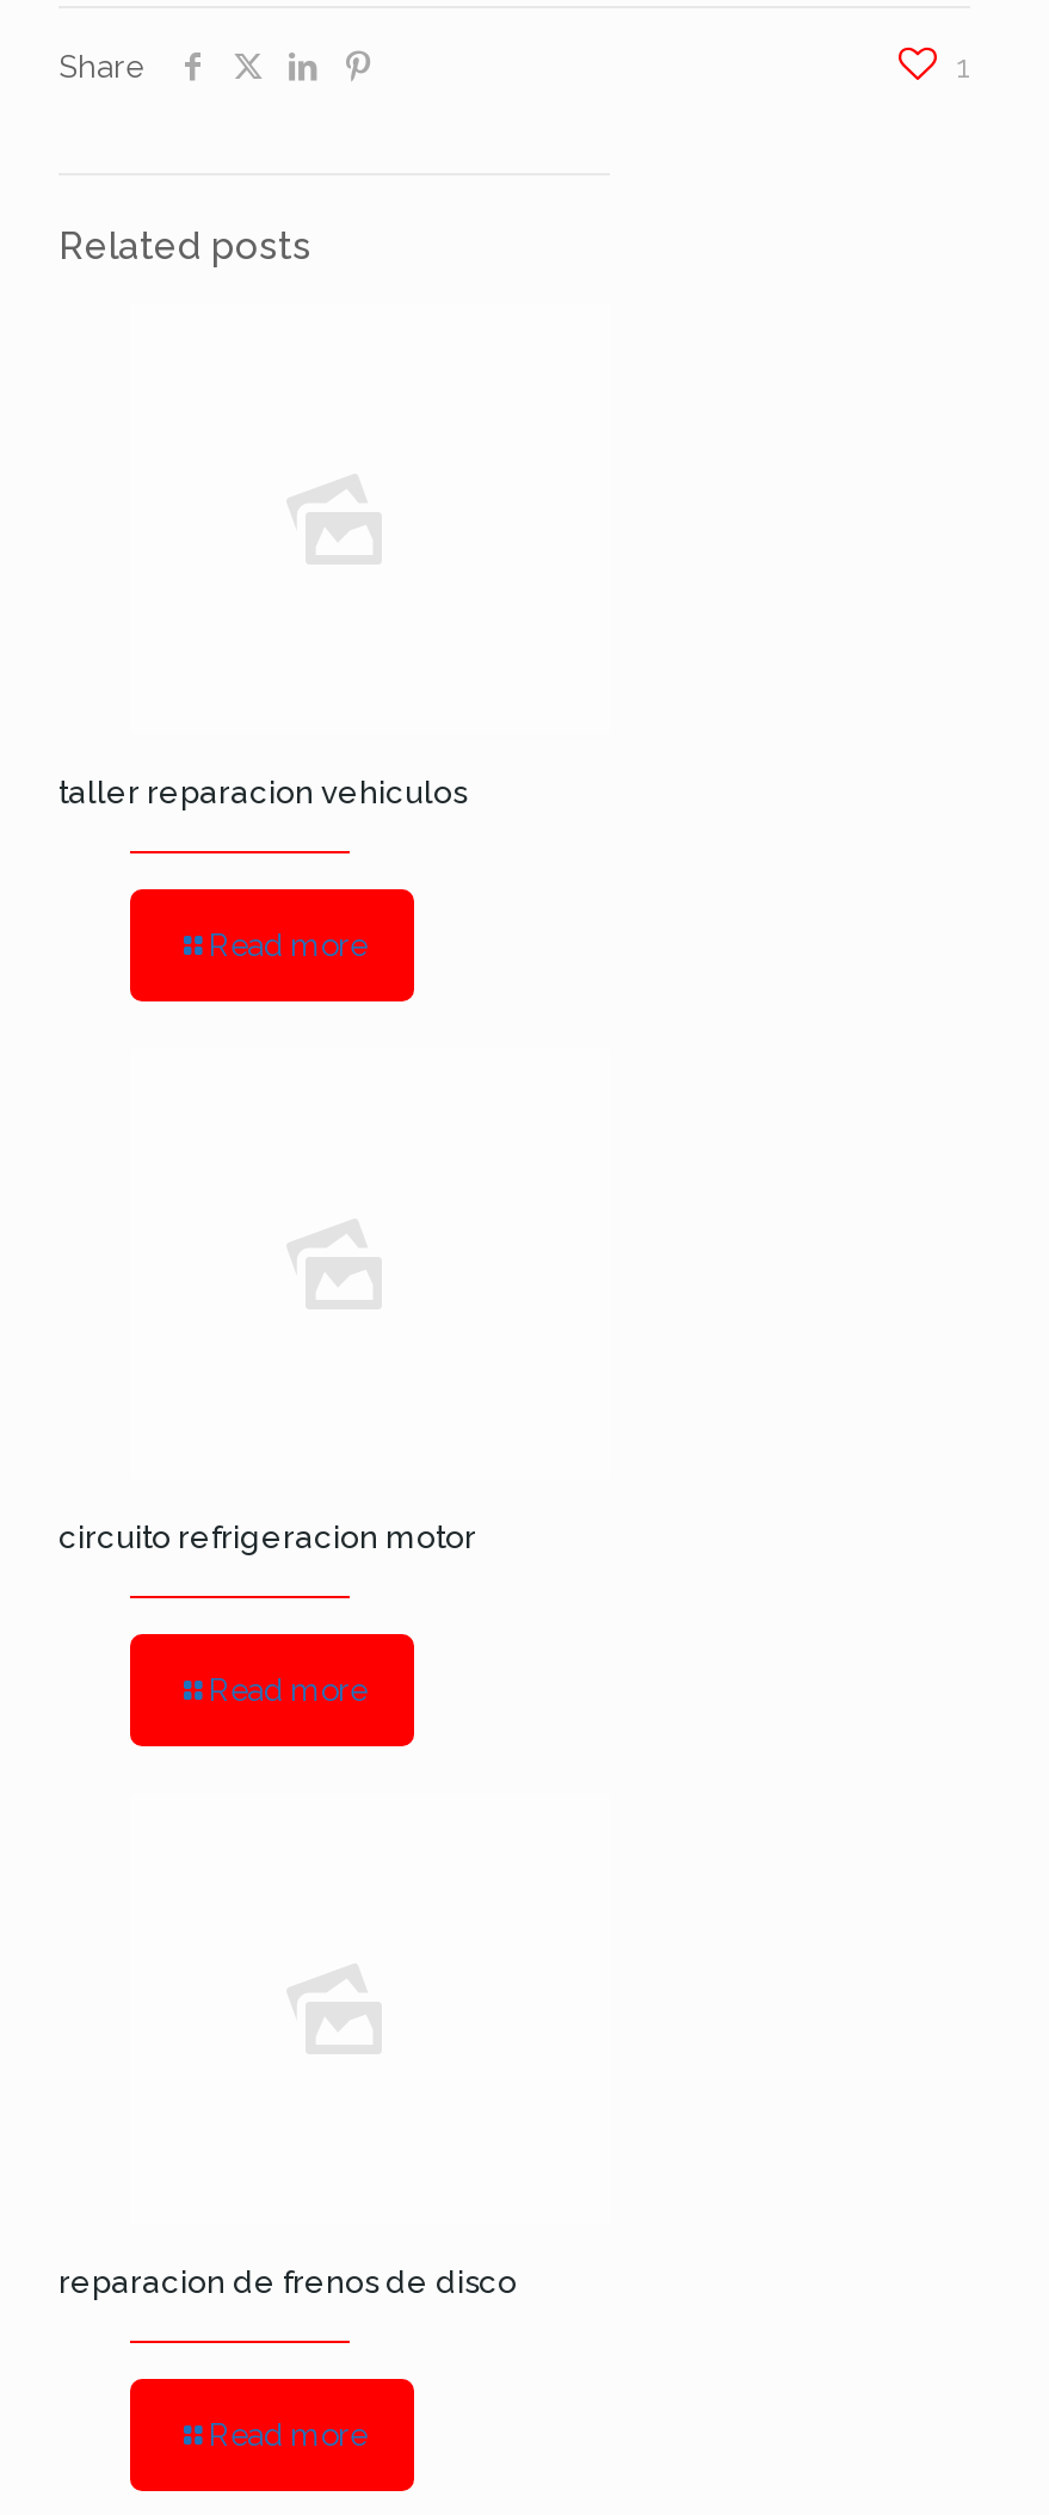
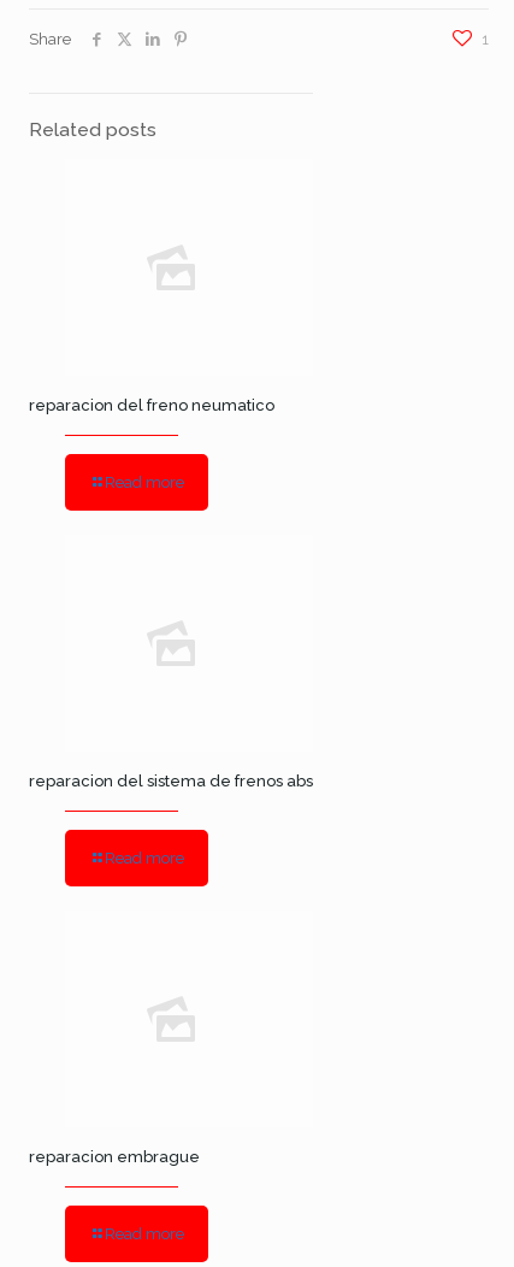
[58,775,467,810] taller reparacion vehiculos -> [29,396,274,414] reparacion del freno neumatico
[58,1520,476,1555] circuito refrigeracion motor -> [29,772,313,790] reparacion del sistema de frenos abs
[58,2264,517,2300] reparacion de frenos de disco -> [29,1148,200,1166] reparacion embrague

